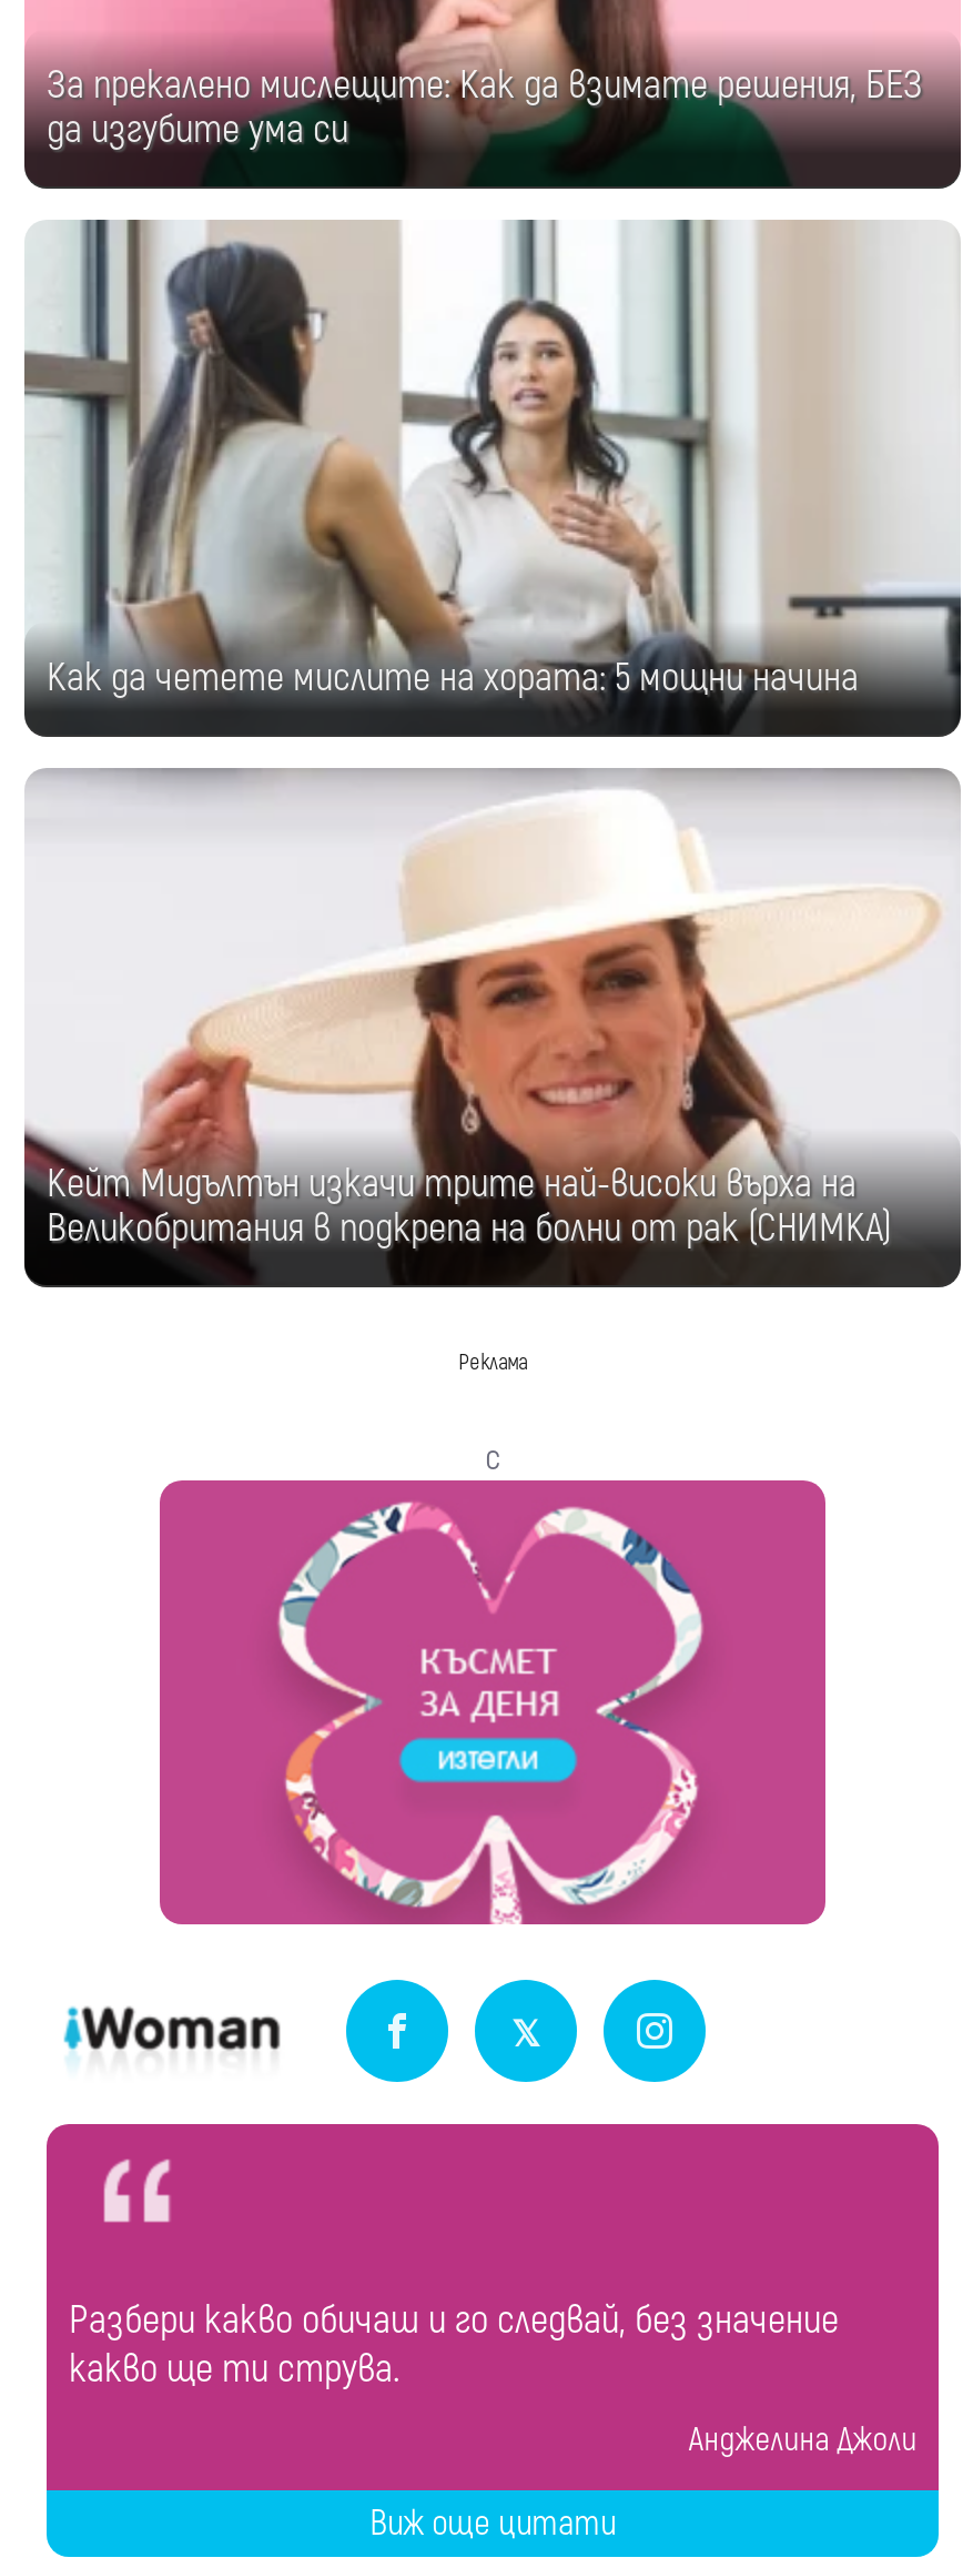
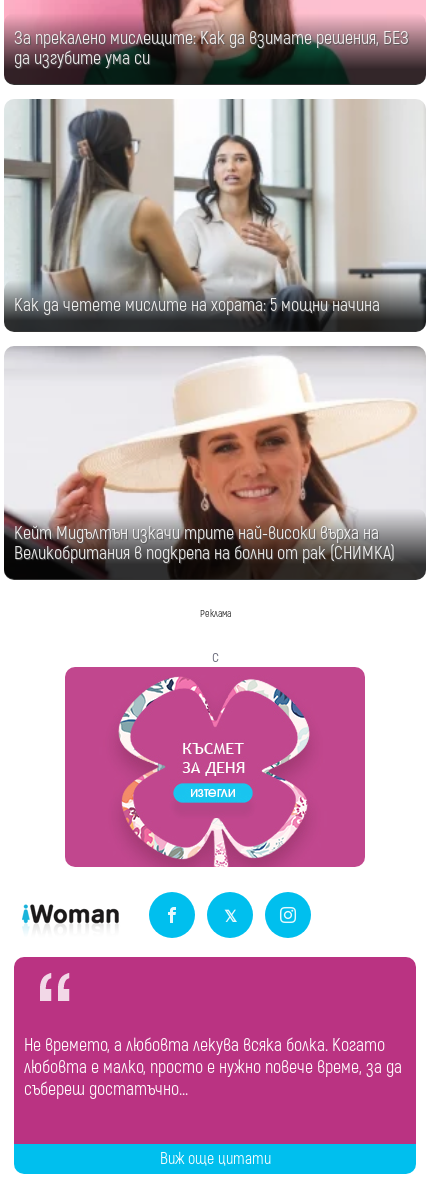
[69,2294,917,2461] Разбери какво обичаш и го следвай, без значение | какво ще ти струва. | Анджелина Джоли -> [24,1034,402,1101] Не времето, а любовта лекува всяка болка. Когато | любовта е малко, просто е нужно повече време, за да | събереш достатъчно...

